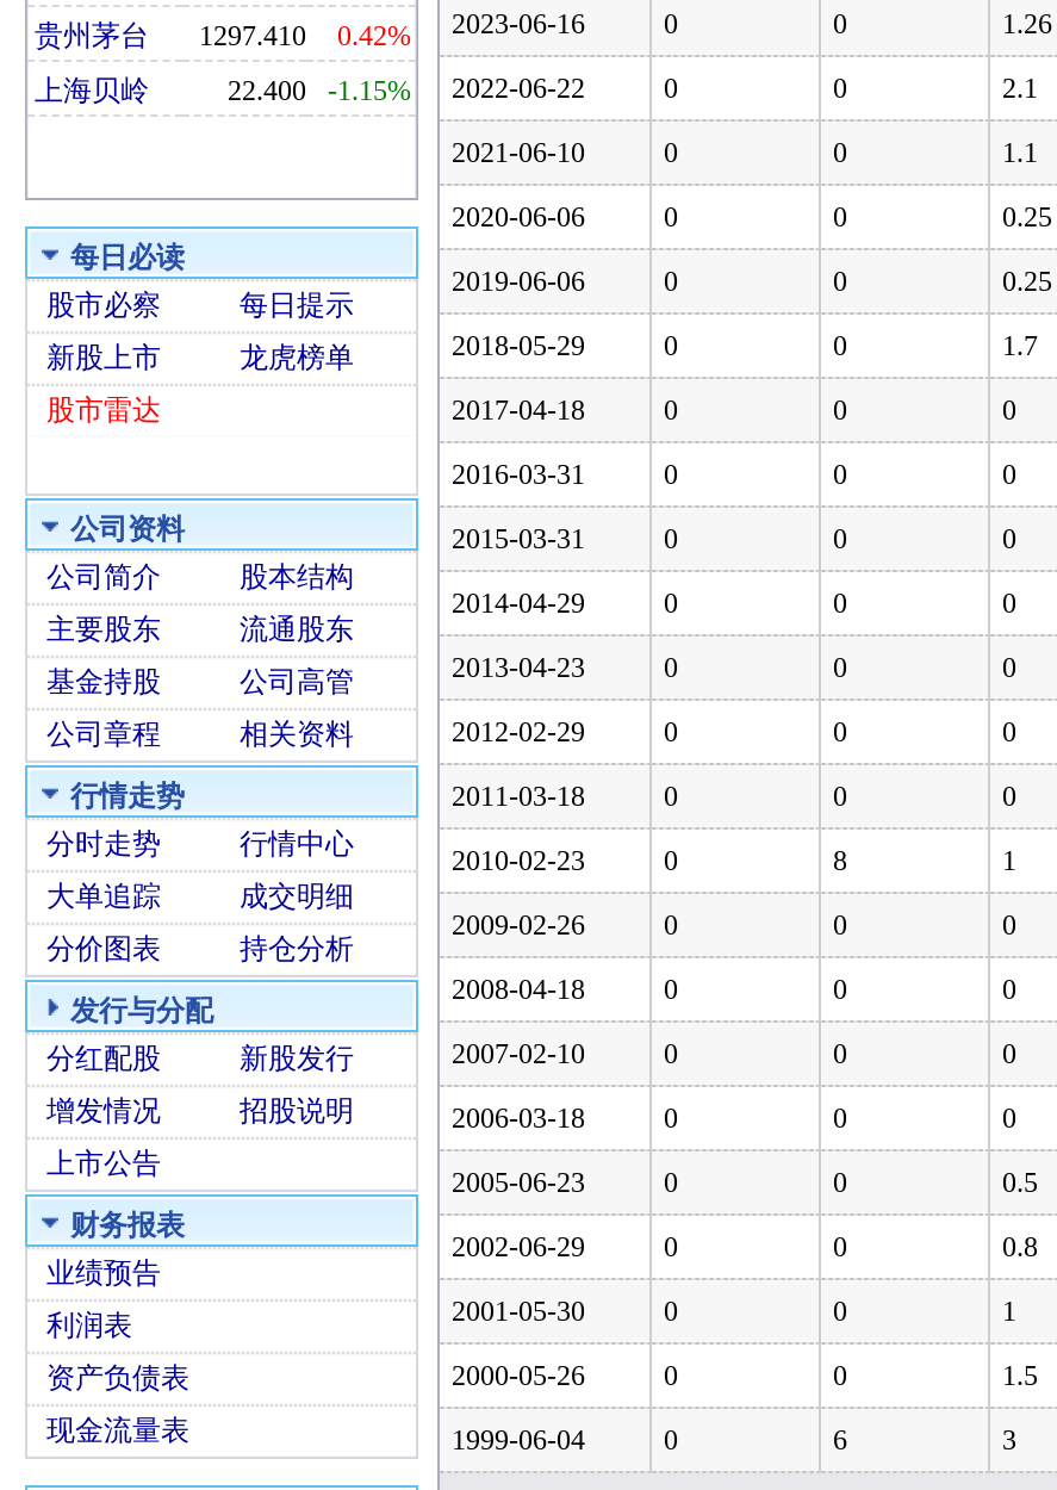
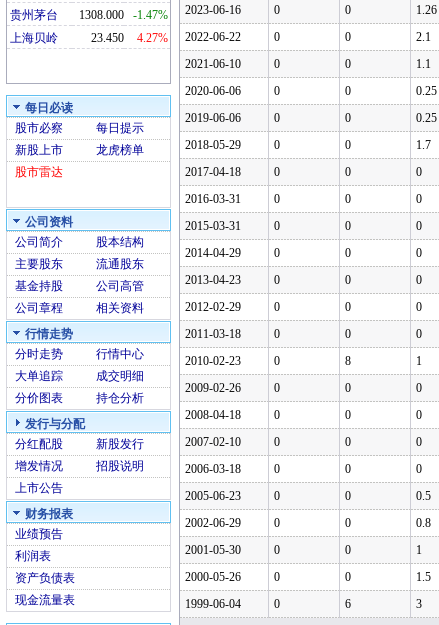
[199,19,306,52] 1297.410 -> [79,8,124,22] 1308.000
[337,19,411,52] 0.42% -> [133,8,168,22] -1.47%
[228,74,306,107] 22.400 -> [91,31,124,45] 23.450
[328,74,411,107] -1.15% -> [137,31,168,45] 4.27%

